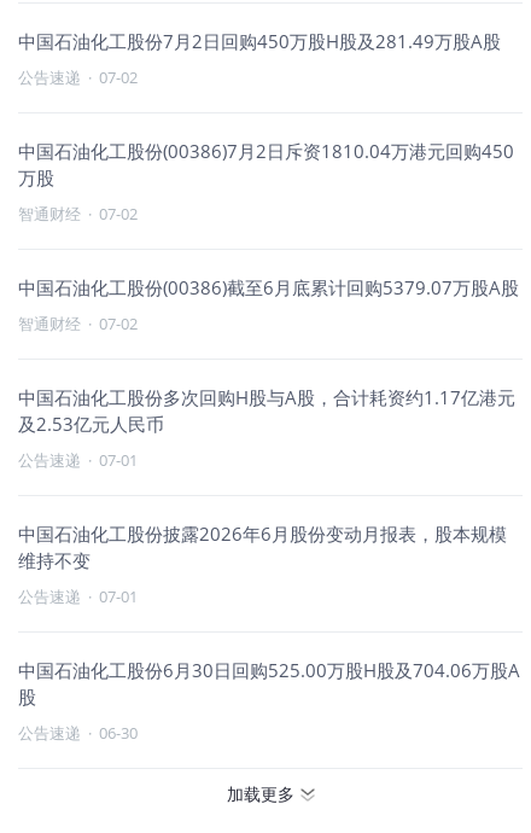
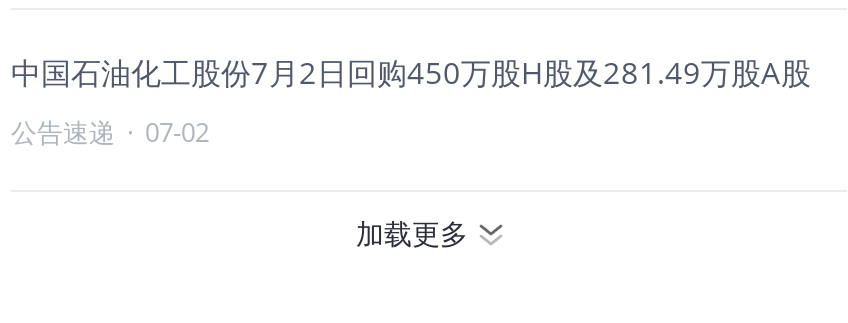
[18,139,520,744] 中国石油化工股份(00386)7月2日斥资1810.04万港元回购450 | 万股 | 智通财经· 07-02 | 中国石油化工股份(00386)截至6月底累计回购5379.07万股A股 | 智通财经· 07-02 | 中国石油化工股份多次回购H股与A股，合计耗资约1.17亿港元 | 及2.53亿元人民币 | 公告速递· 07-01 | 中国石油化工股份披露2026年6月股份变动月报表，股本规模 | 维持不变 | 公告速递· 07-01 | 中国石油化工股份6月30日回购525.00万股H股及704.06万股A | 股 | 公告速递· 06-30 -> none

